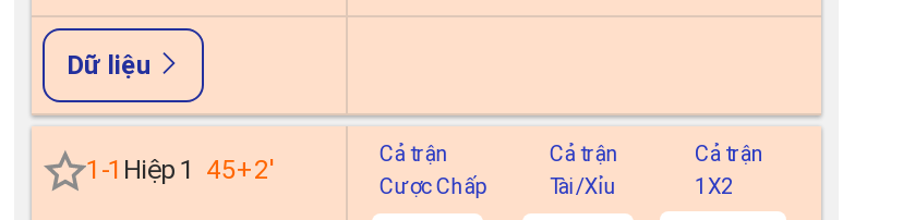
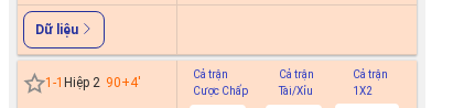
[86,154,276,184] 1 - 1 Hiệp 1 45+2' -> [45,75,141,90] 1 - 1 Hiệp 2 90+4'

